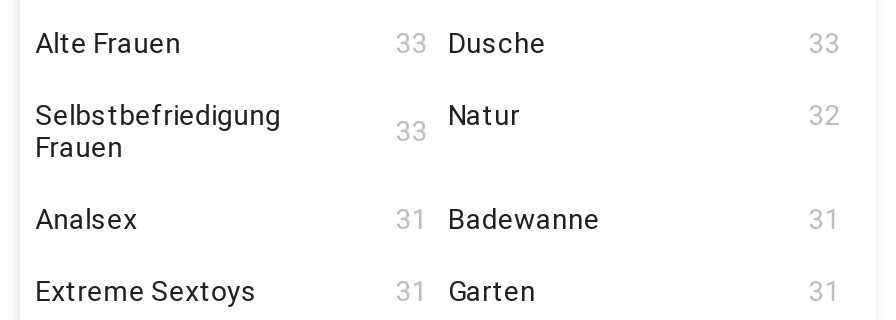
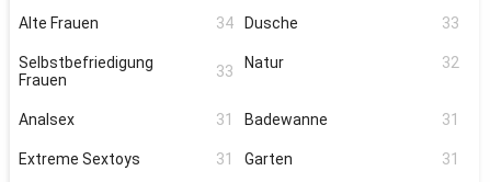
[396,26,546,58] 33 Dusche -> [216,14,298,31] 34 Dusche

